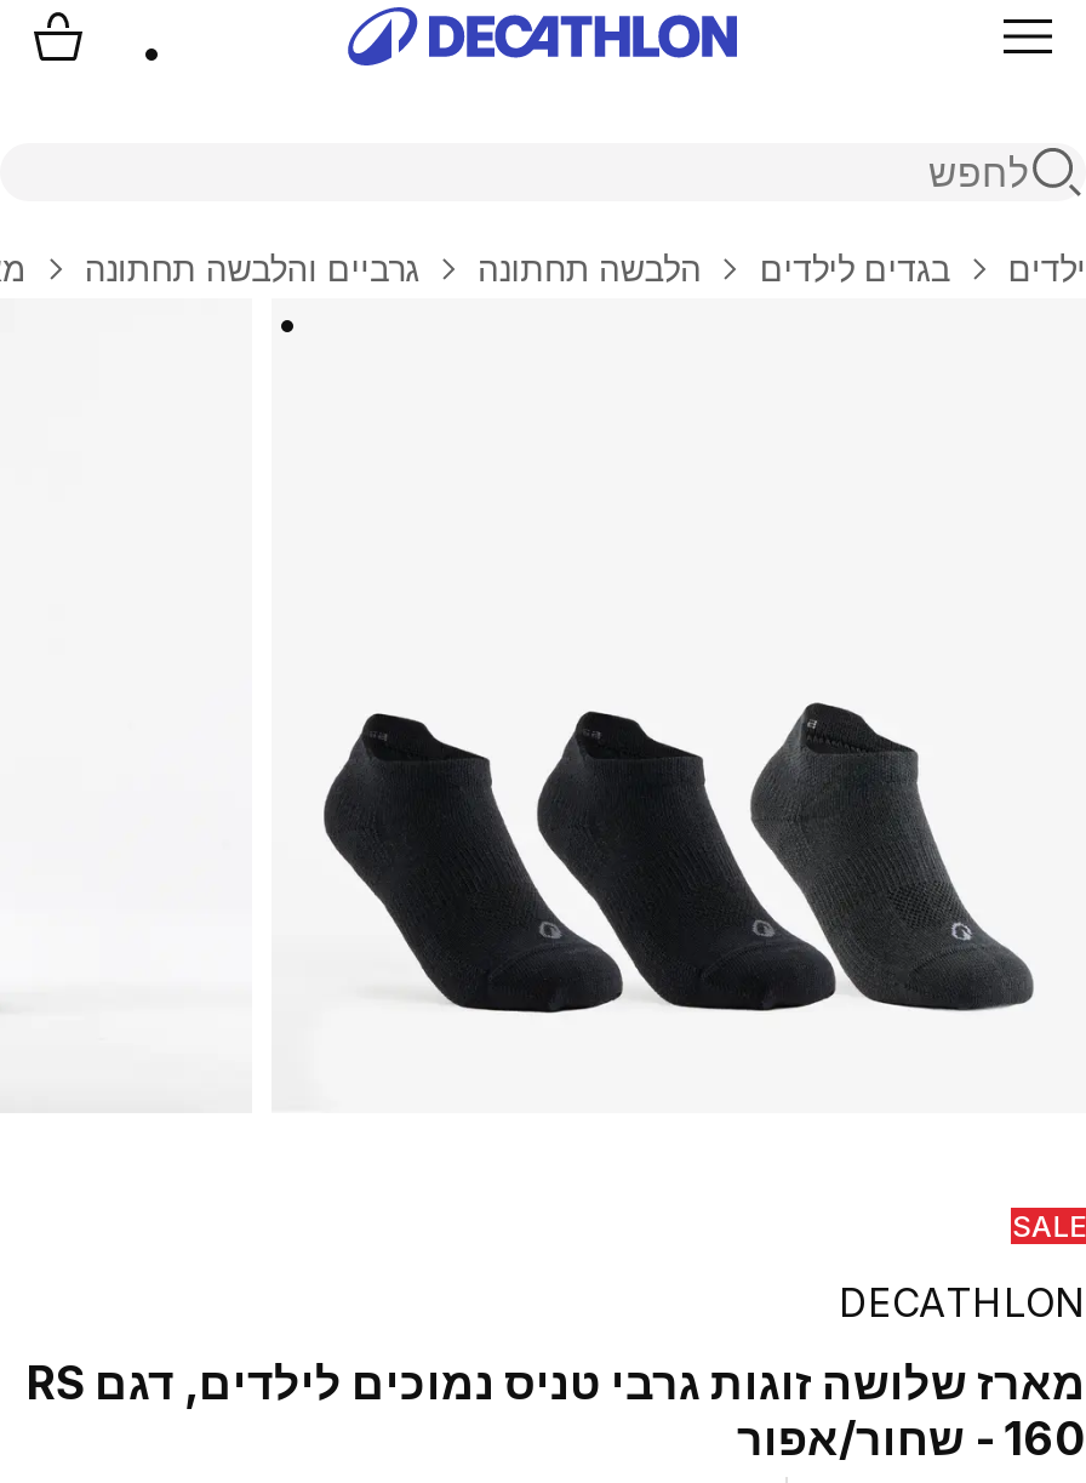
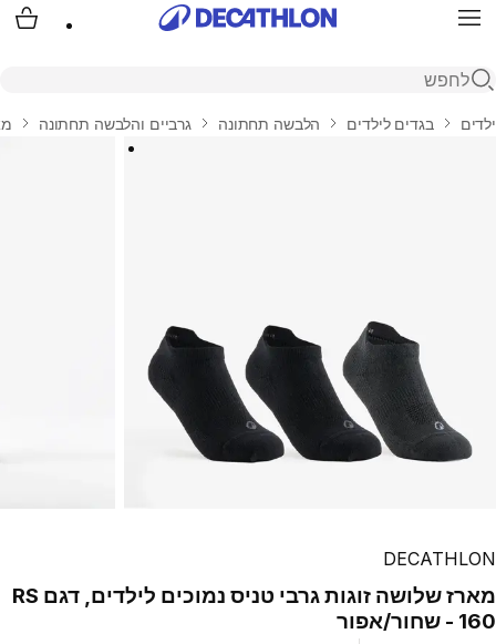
[1012,1208,1086,1245] SALE -> none

